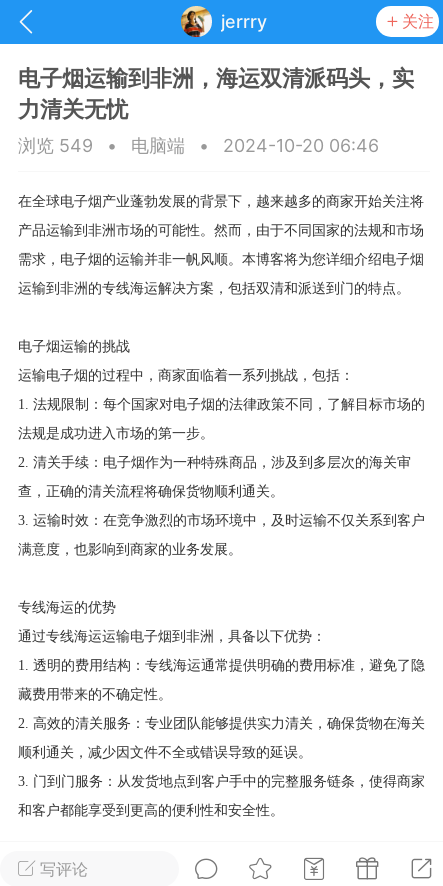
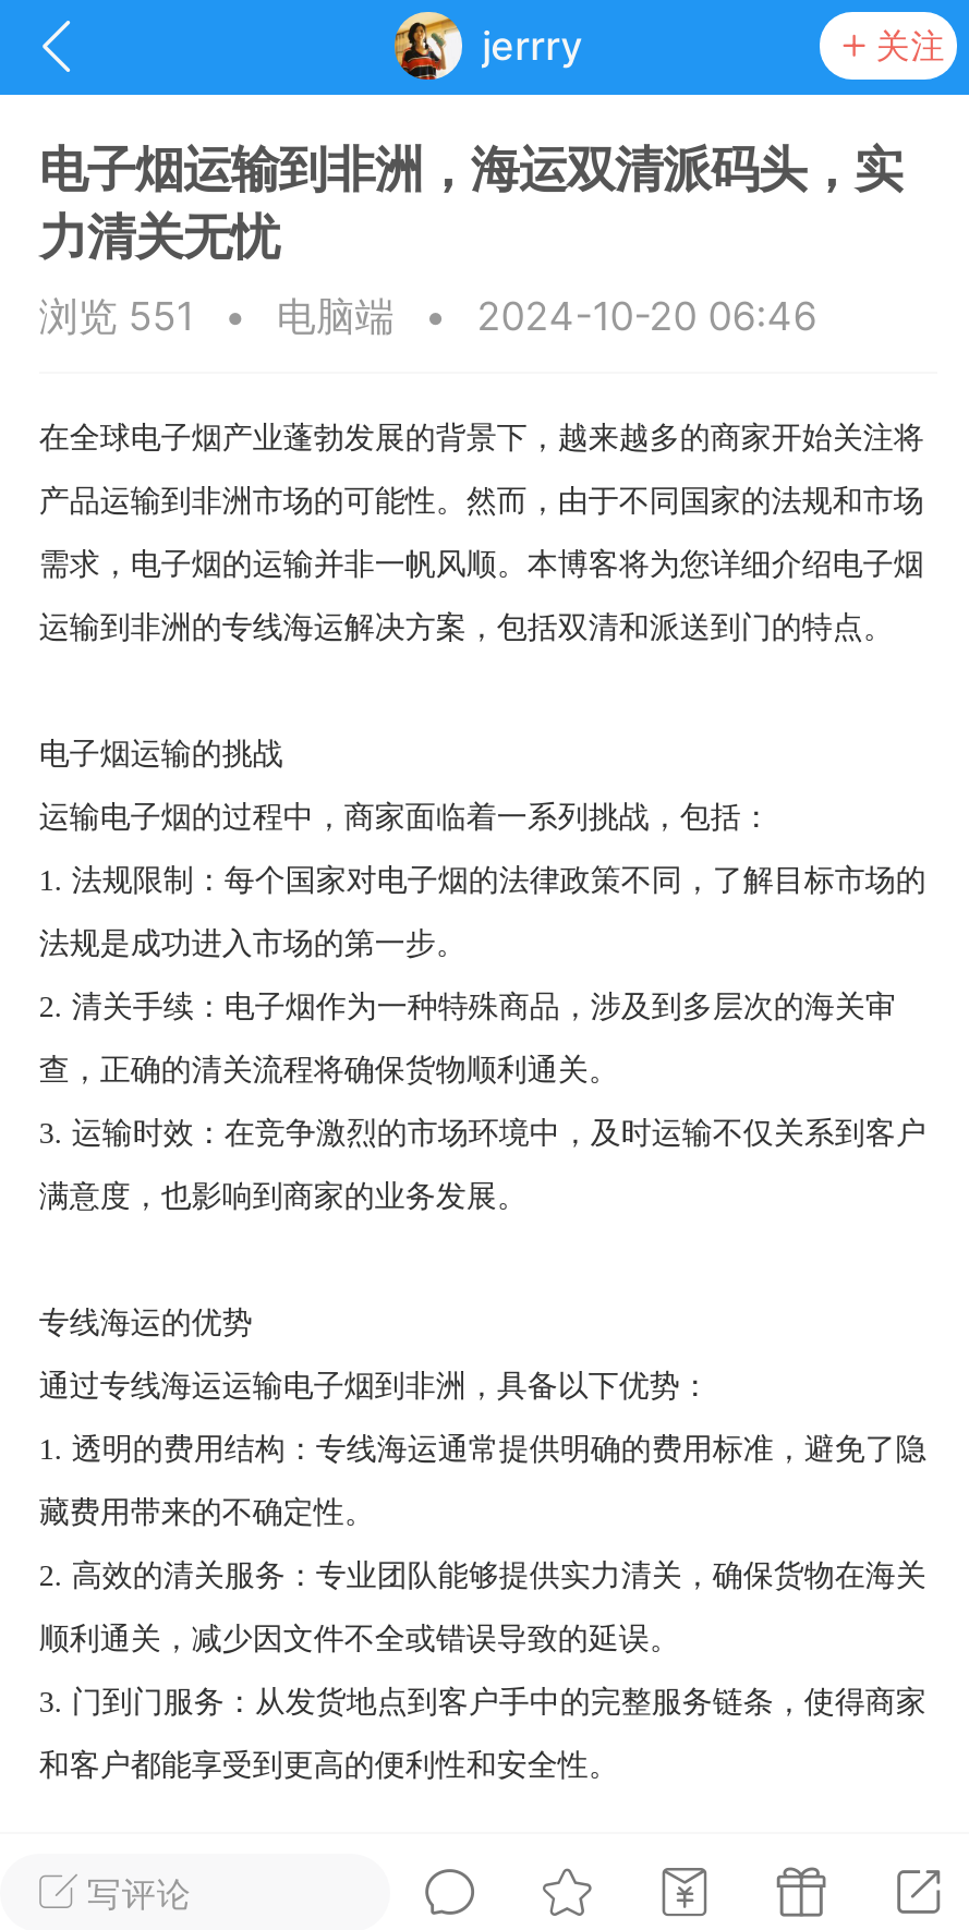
[18,135,93,156] 浏览 549 -> [39,292,194,338] 浏览 551

